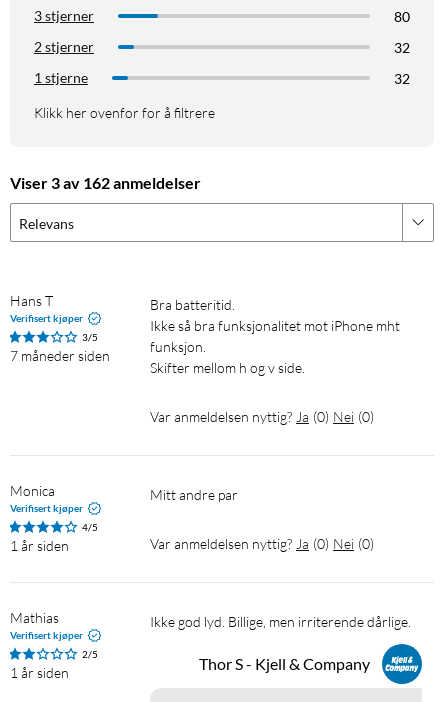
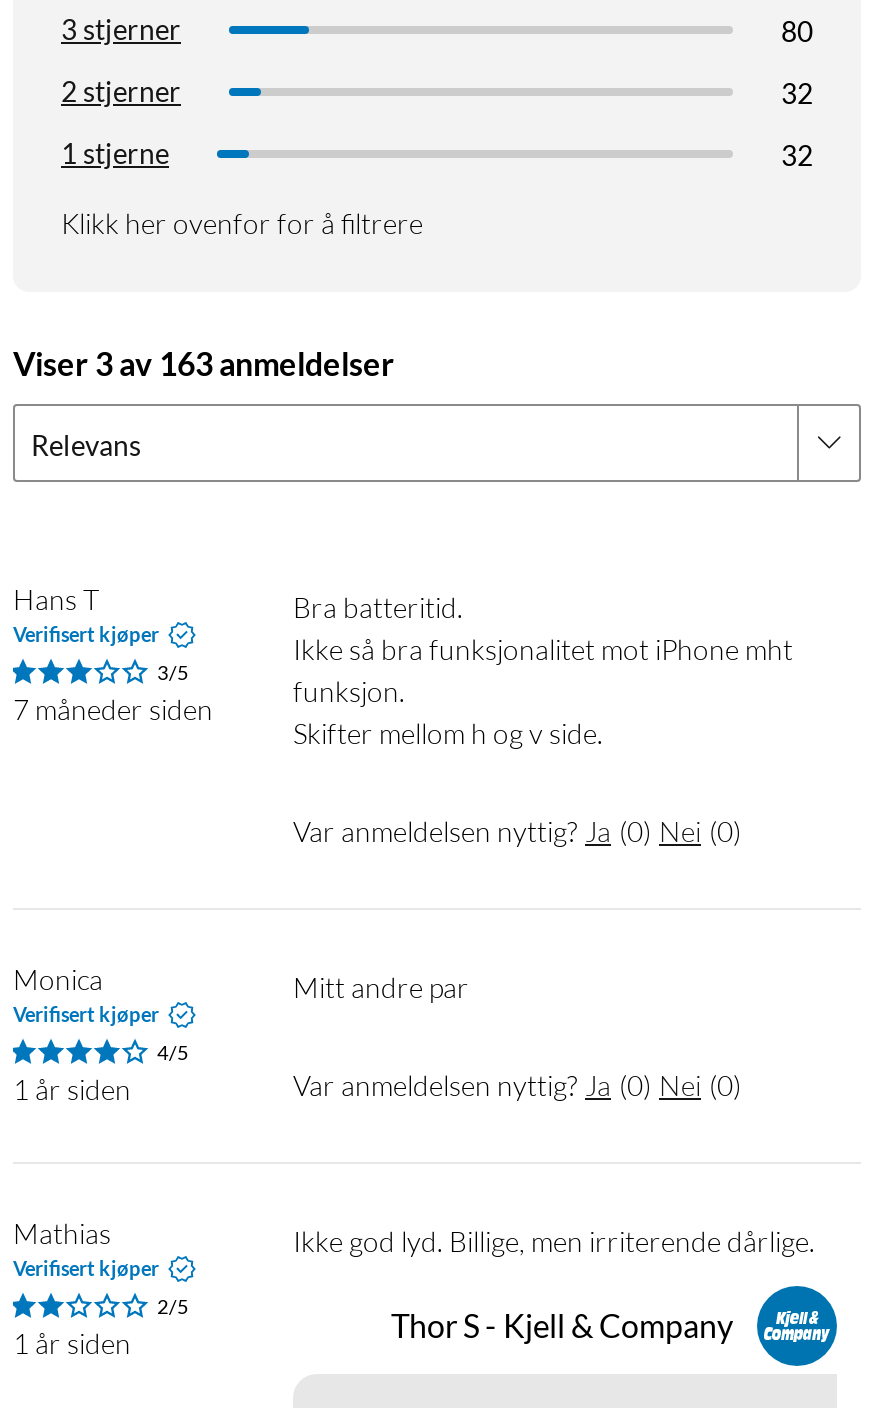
[10,172,201,191] Viser 3 av 162 anmeldelser -> [13,343,395,381] Viser 3 av 163 anmeldelser

